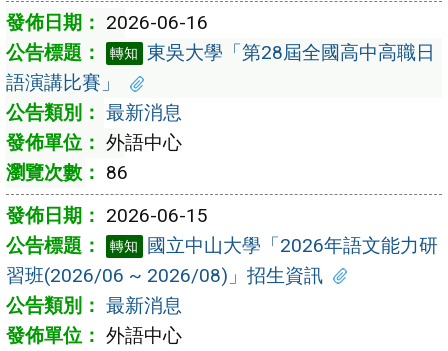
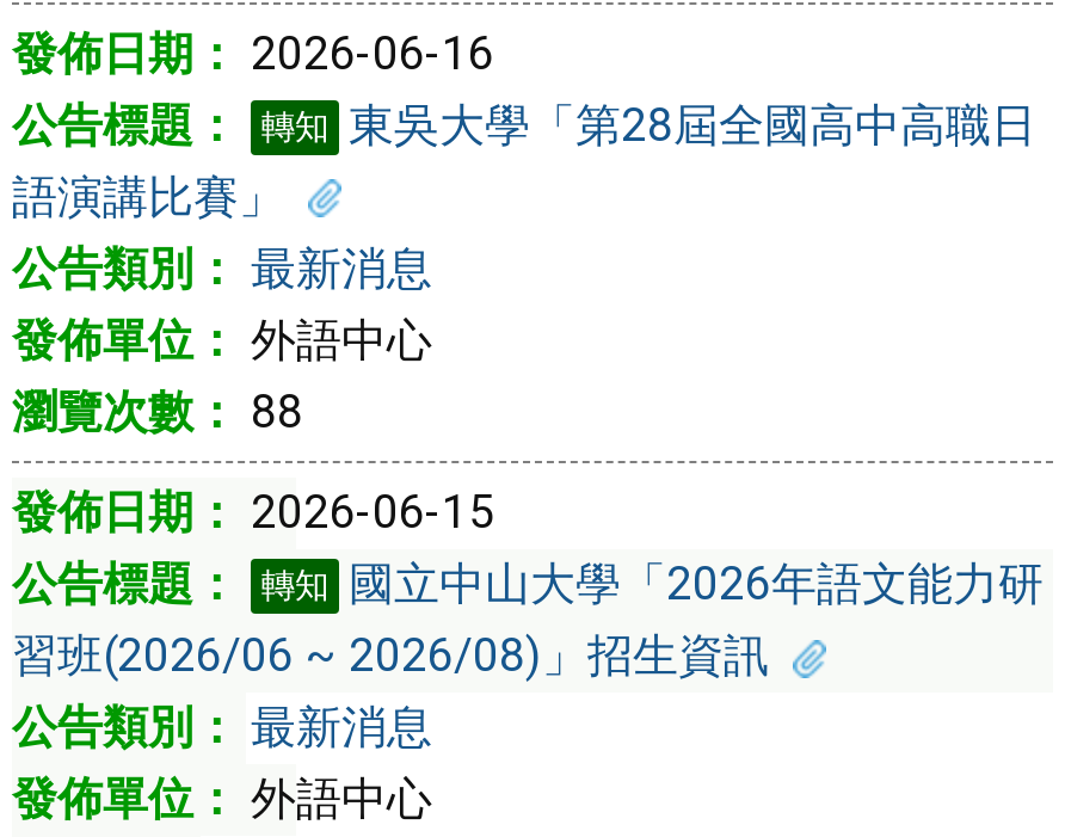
[106,161,128,184] 86 -> [251,383,303,438] 88

